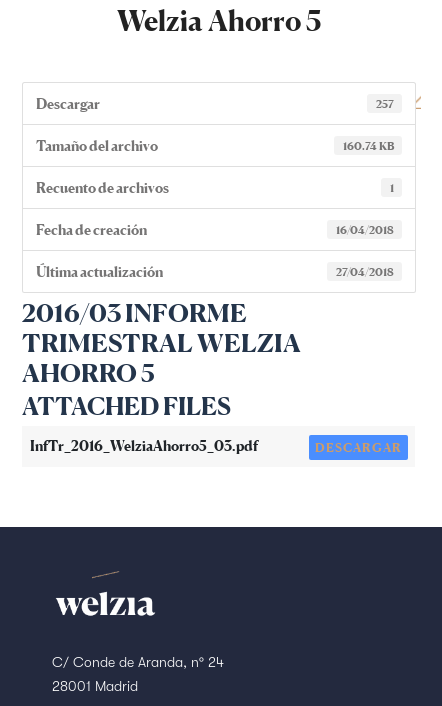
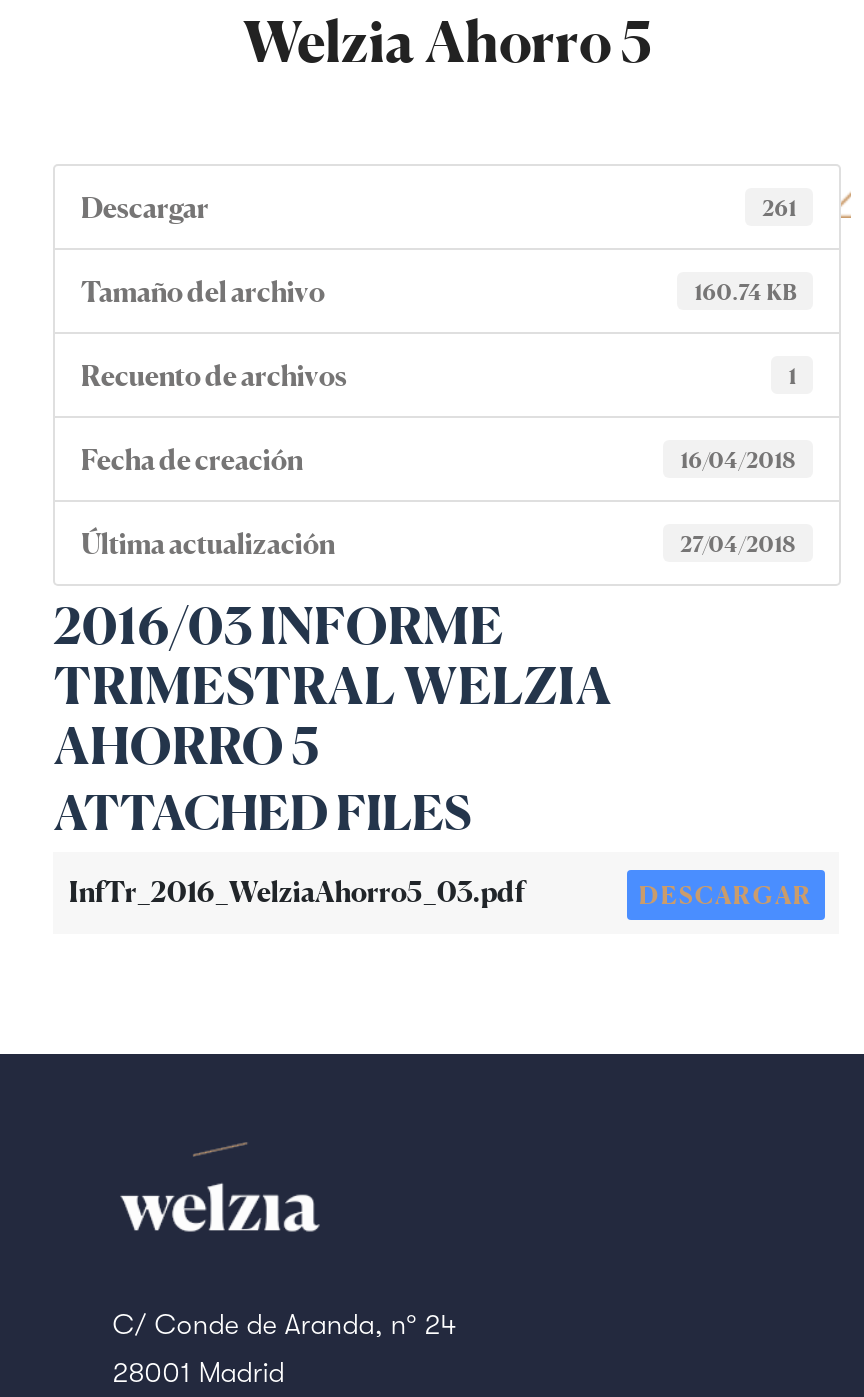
[376,97,394,109] 257 -> [762,195,796,219] 261

